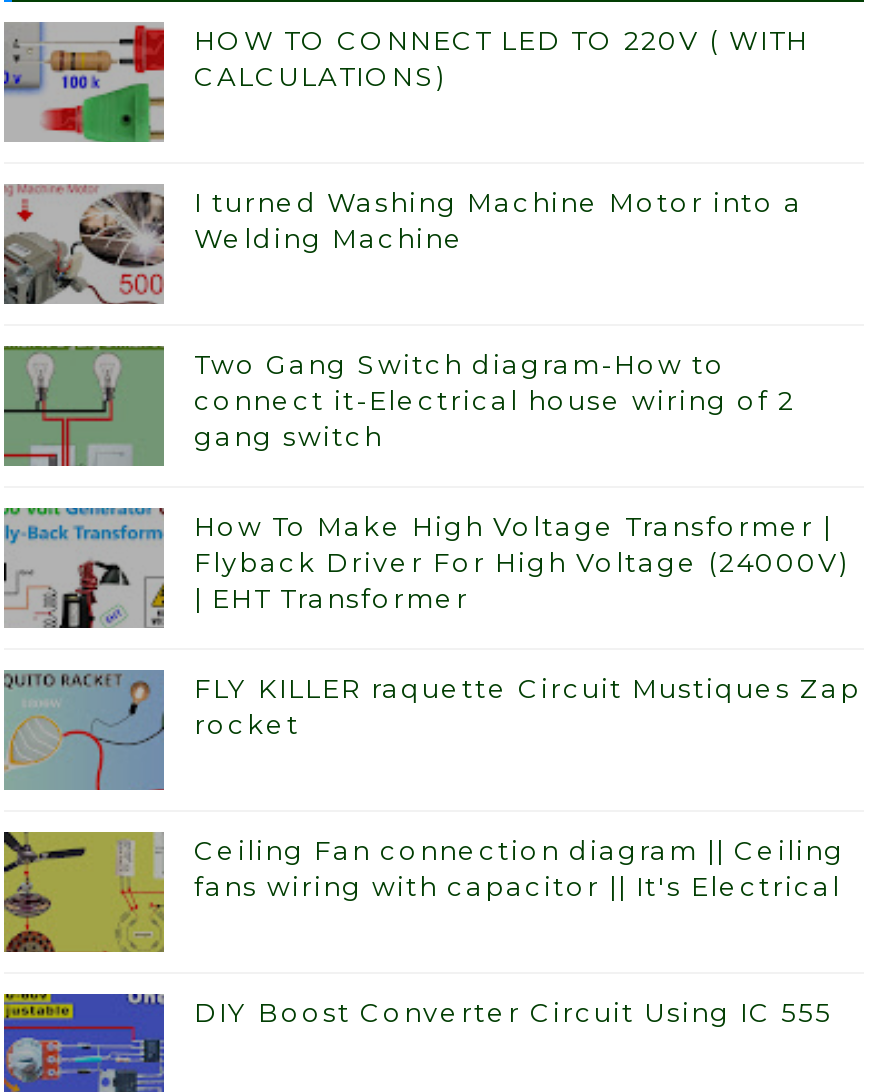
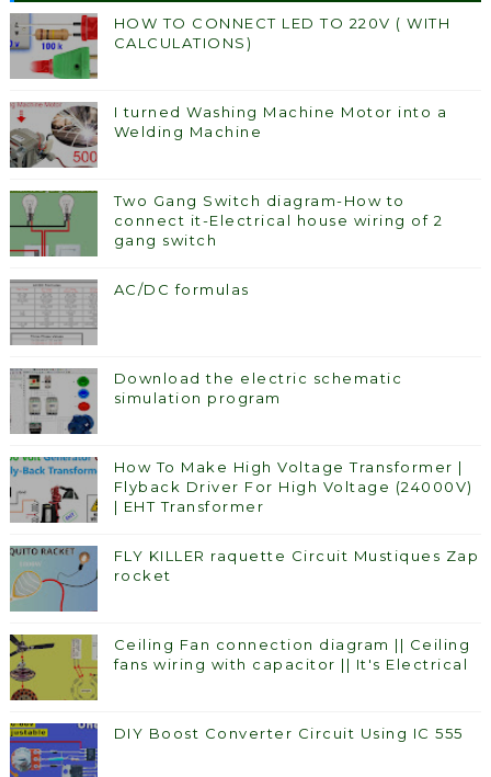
none -> [10,368,403,435] [image] | Download the electric schematic | simulation program
none -> [114,281,250,298] AC/DC formulas

